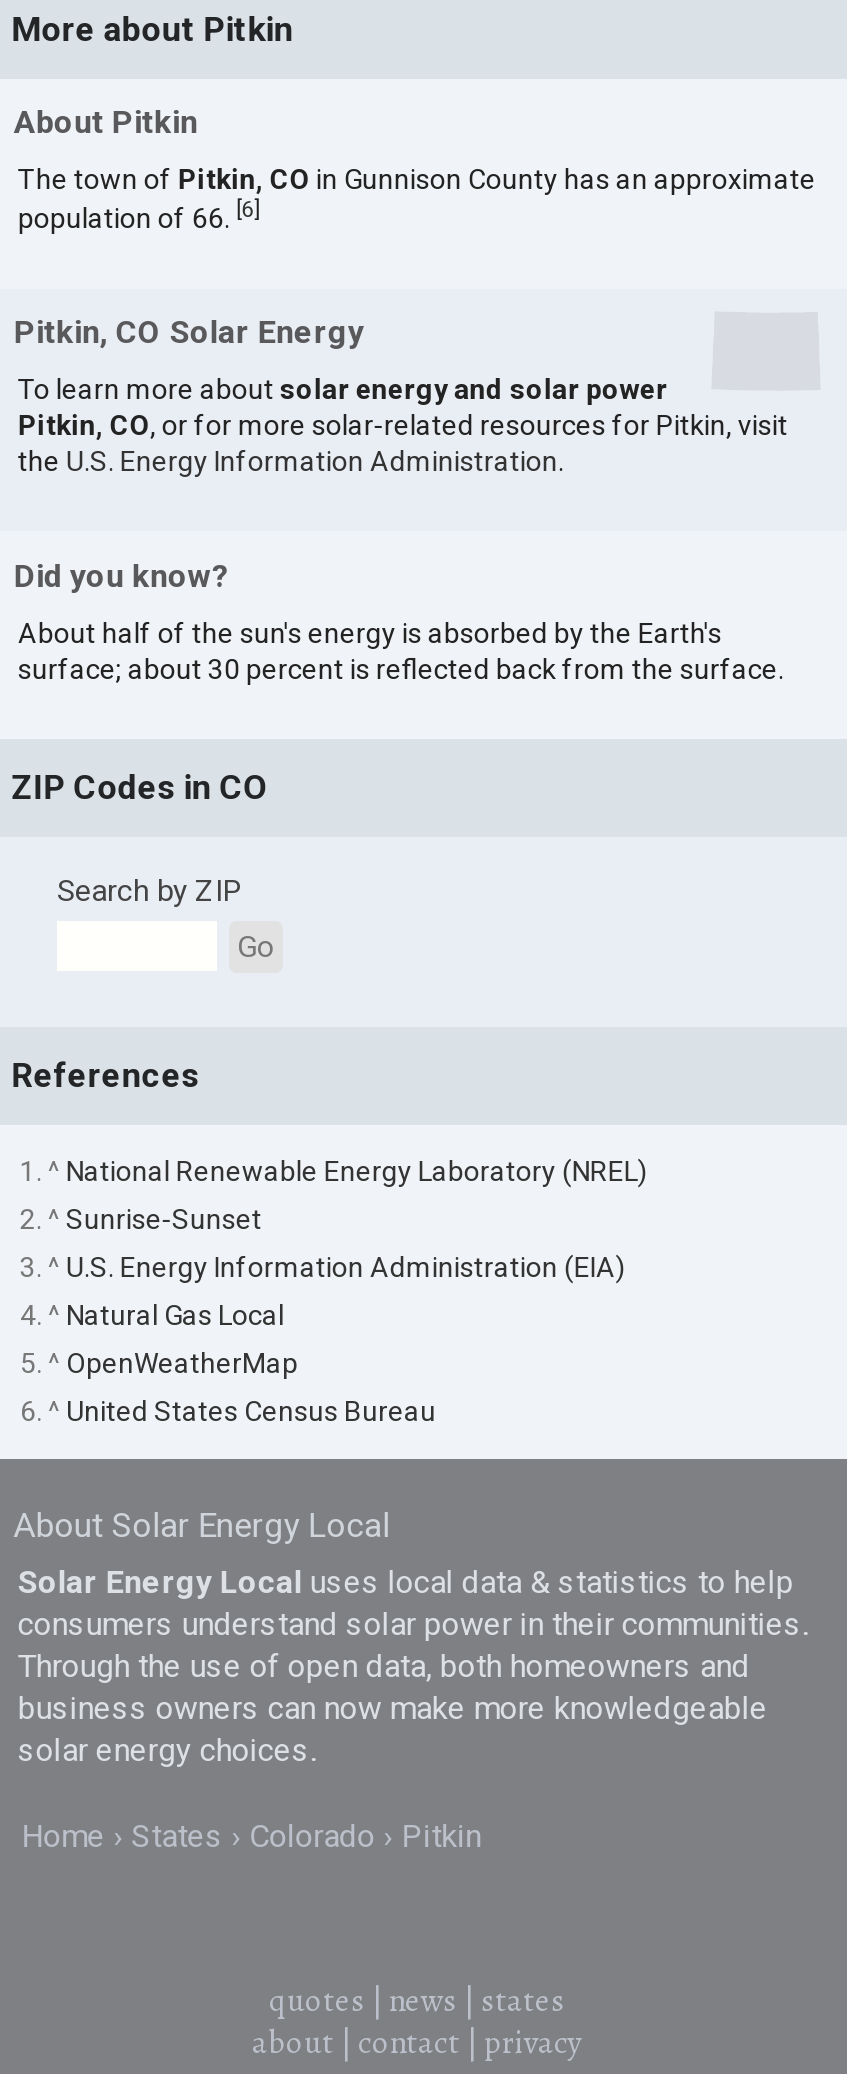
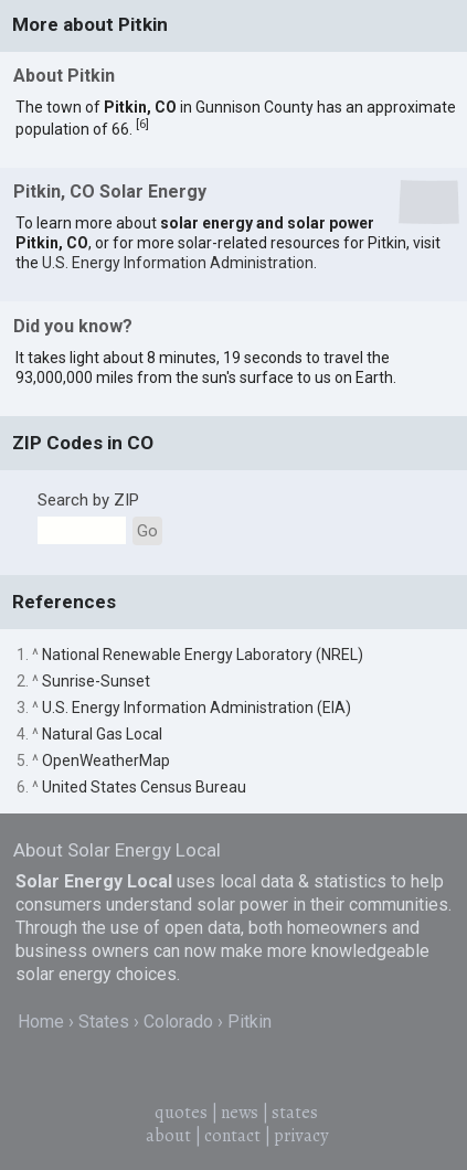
[18,616,784,684] About half of the sun's energy is absorbed by the Earth's | surface; about 30 percent is reflected back from the surface. -> [16,348,397,386] It takes light about 8 minutes, 19 seconds to travel the | 93,000,000 miles from the sun's surface to us on Earth.

